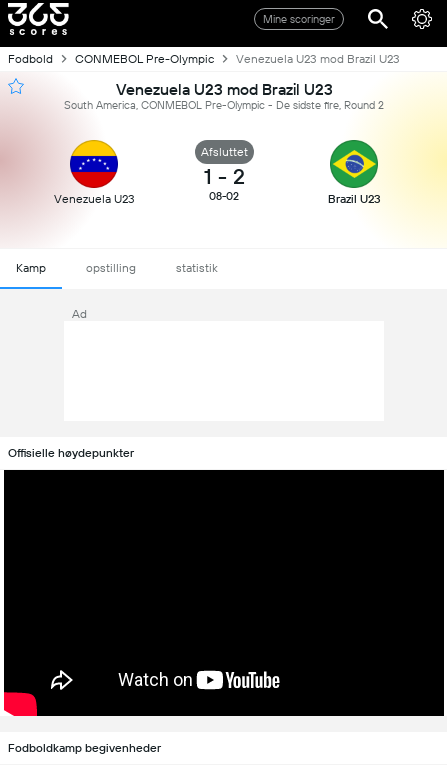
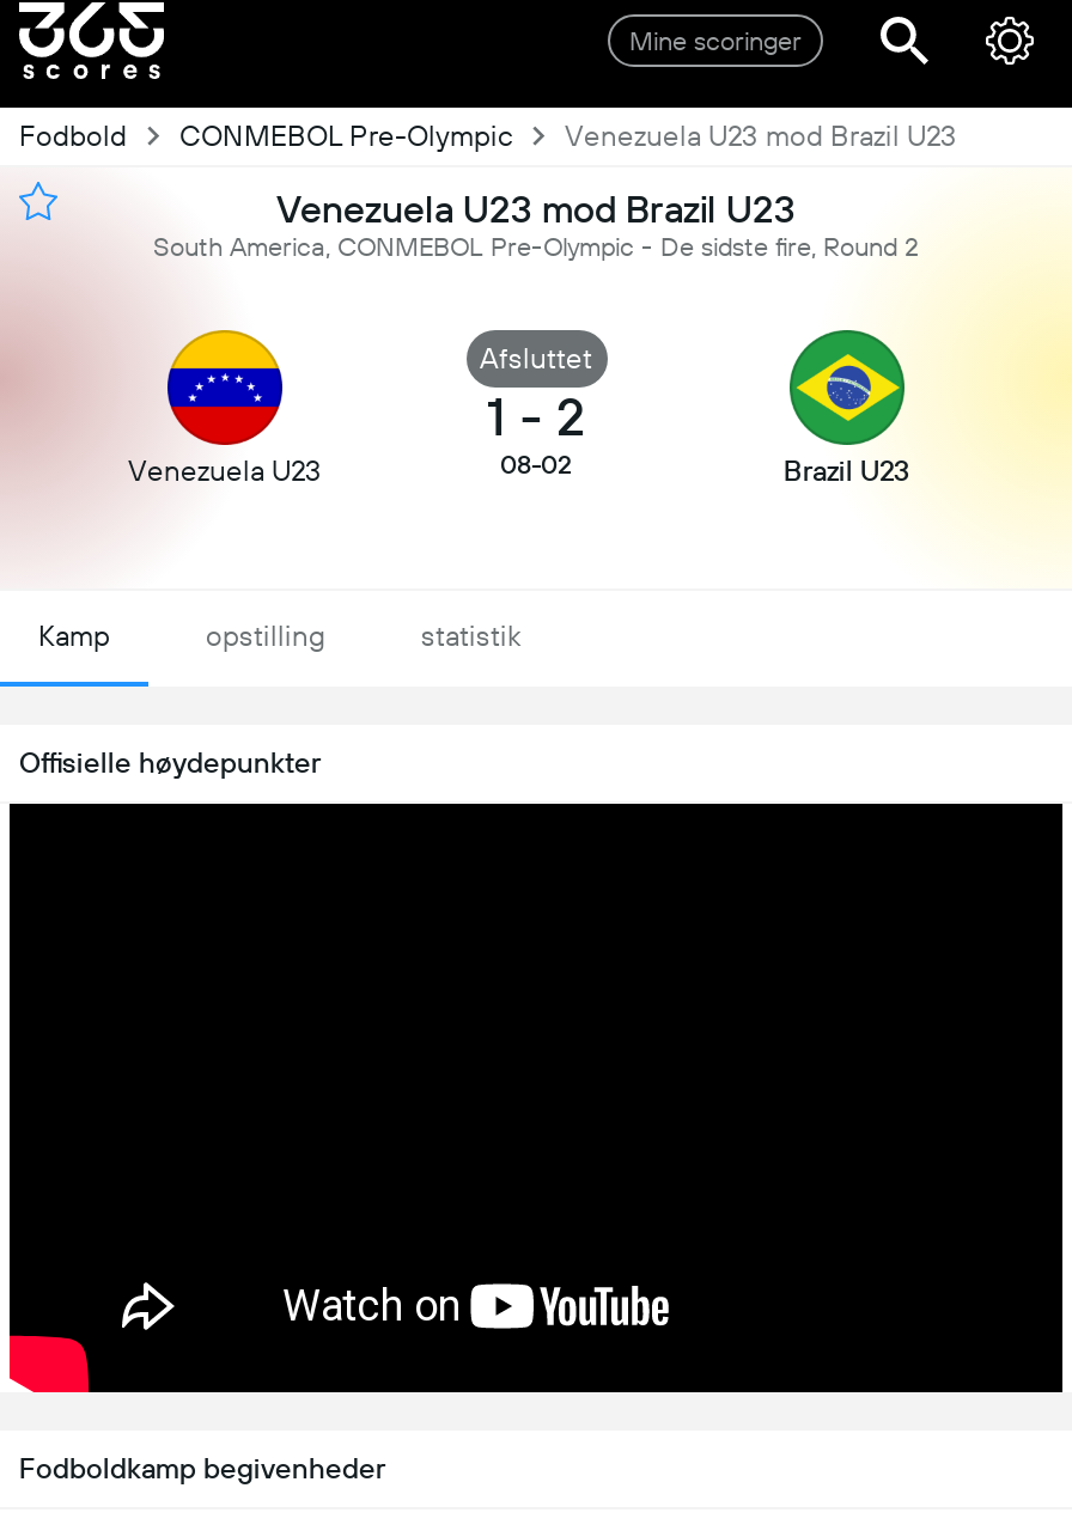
[72,307,87,321] Ad -> none

